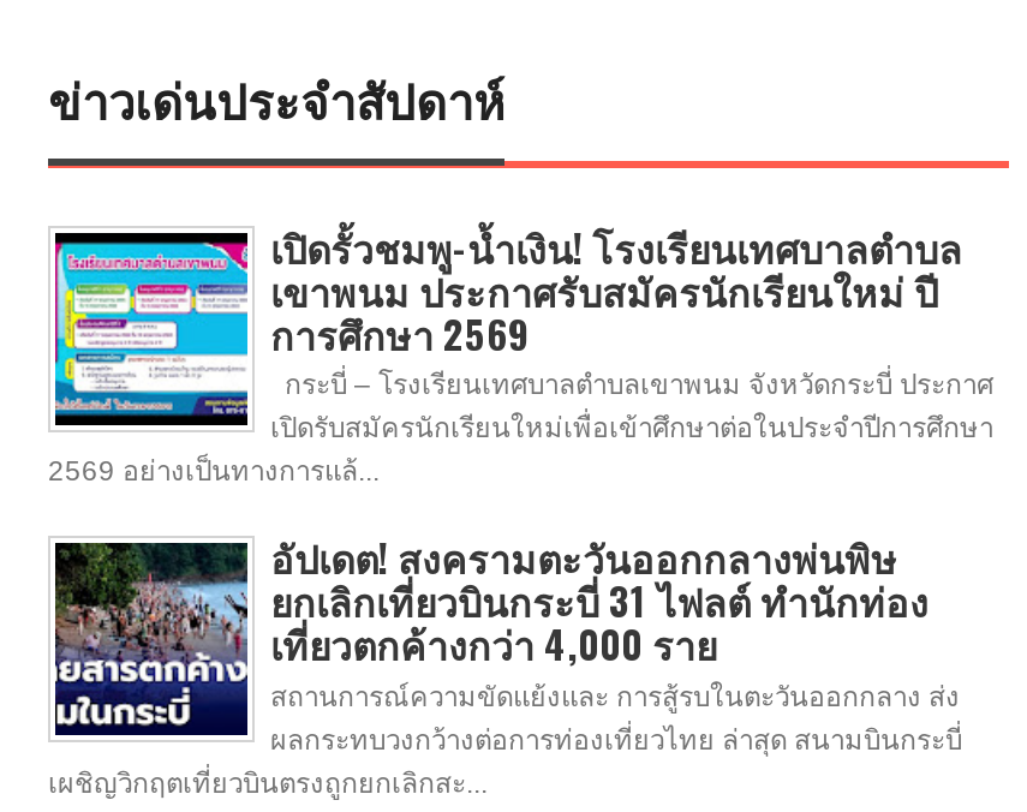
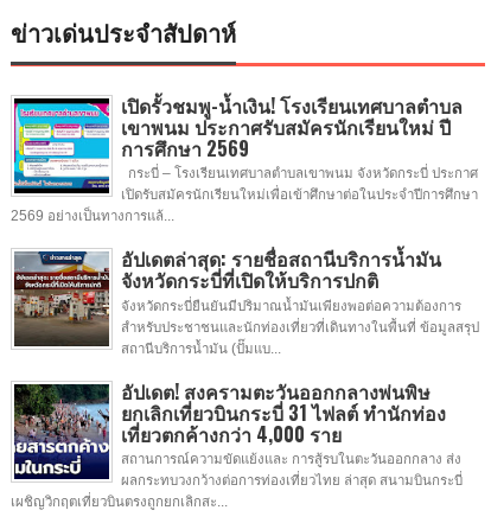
none -> [14,245,479,355] [image] | อัปเดตล่าสุด: รายชื่อสถานีบริการน้ำมัน | จังหวัดกระบี่ที่เปิดให้บริการปกติ | จังหวัดกระบี่ยืนยันมีปริมาณน้ำมันเพียงพอต่อความต้องการ | สำหรับประชาชนและนักท่องเที่ยวที่เดินทางในพื้นที่ ข้อมูลสรุป | สถานีบริการน้ำมัน (ปั๊มแบ...

